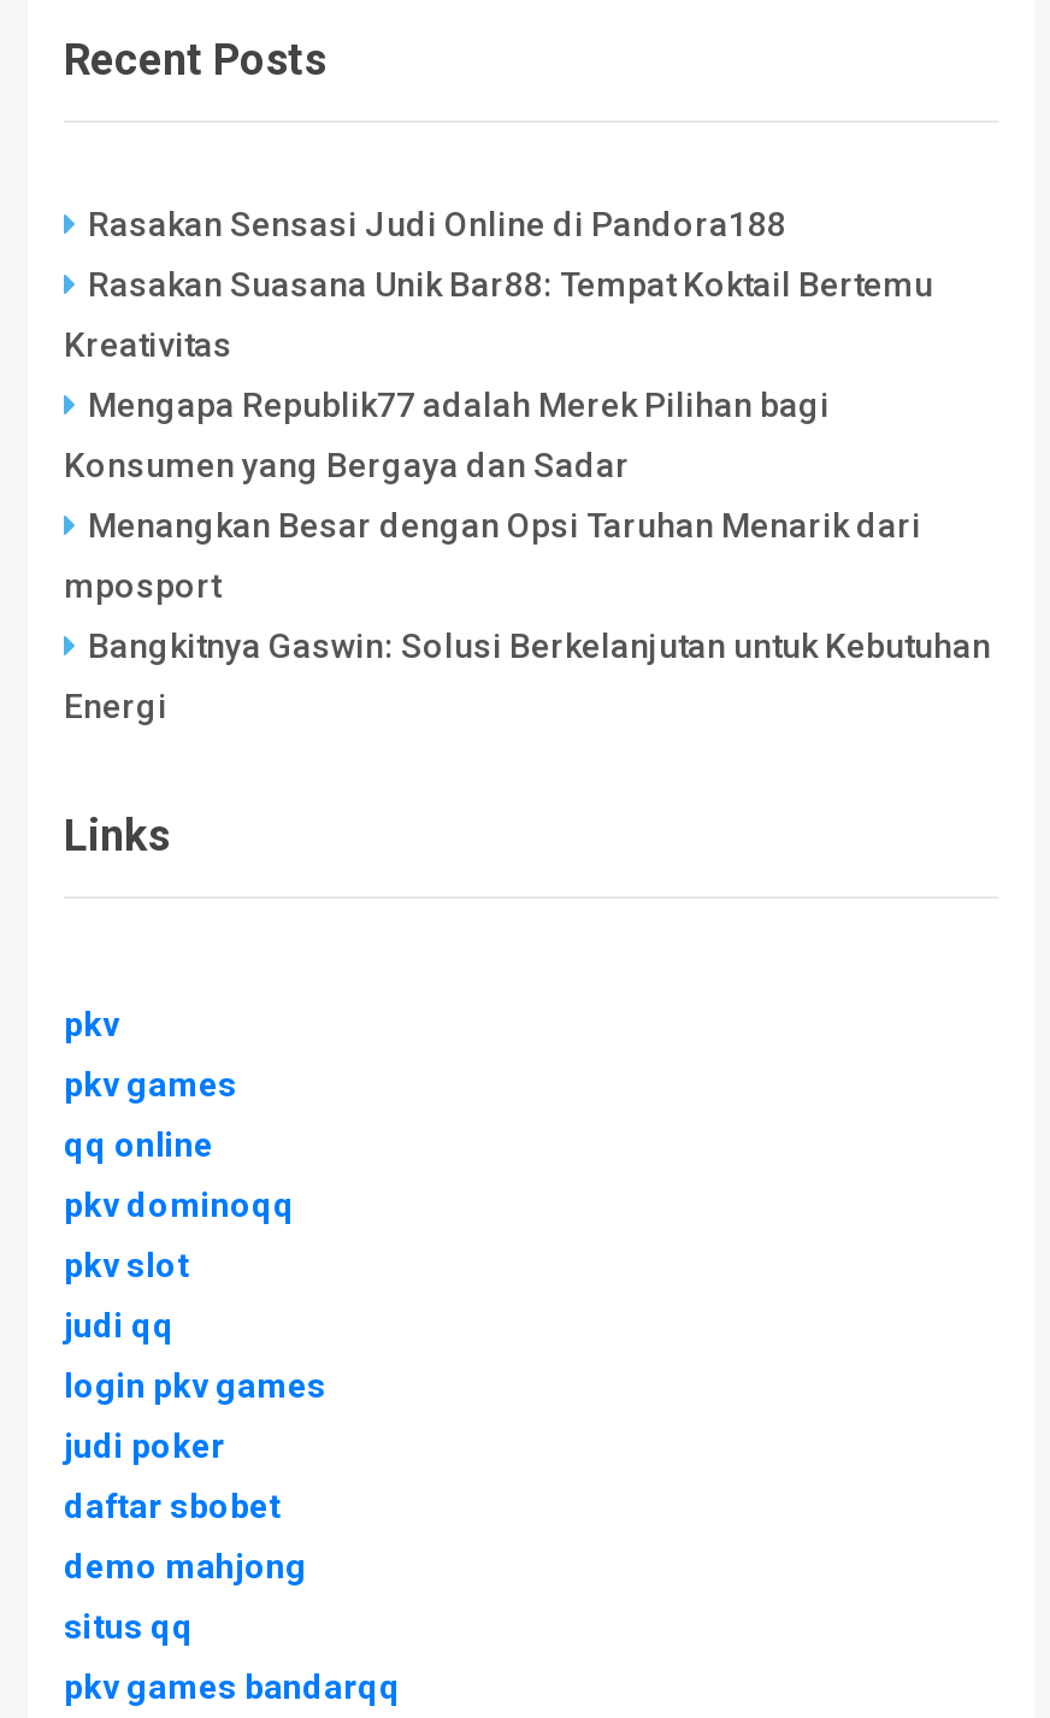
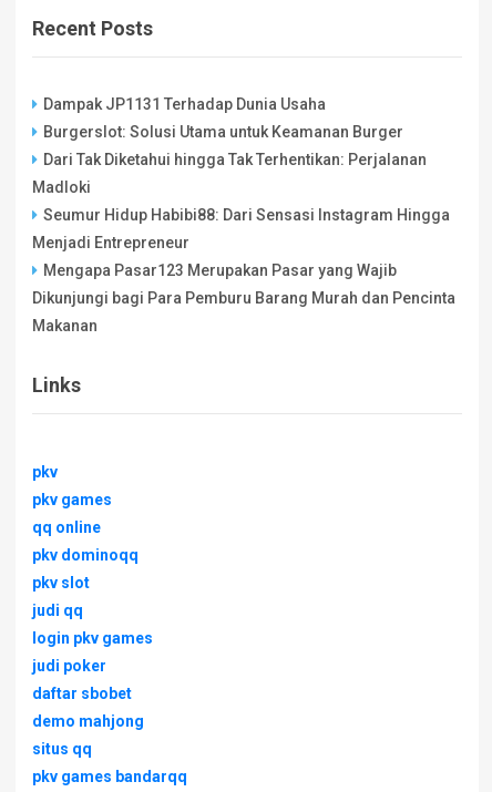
[88,206,786,244] Rasakan Sensasi Judi Online di Pandora188 -> [43,96,326,113] Dampak JP1131 Terhadap Dunia Usaha
[88,266,933,305] Rasakan Suasana Unik Bar88: Tempat Koktail Bertemu -> [43,123,403,141] Burgerslot: Solusi Utama untuk Keamanan Burger
[64,326,232,365] Kreativitas -> [43,151,427,169] Dari Tak Diketahui hingga Tak Terhentikan: Perjalanan
[88,386,830,425] Mengapa Republik77 adalah Merek Pilihan bagi -> [32,179,91,197] Madloki
[64,447,630,485] Konsumen yang Bergaya dan Sadar -> [43,206,450,224] Seumur Hidup Habibi88: Dari Sensasi Instagram Hingga
[88,507,921,546] Menangkan Besar dengan Opsi Taruhan Menarik dari -> [32,234,189,252] Menjadi Entrepreneur
[64,567,220,606] mposport -> [43,262,397,280] Mengapa Pasar123 Merupakan Pasar yang Wajib
[88,627,991,666] Bangkitnya Gaswin: Solusi Berkelanjutan untuk Kebutuhan -> [32,290,455,307] Dikunjungi bagi Para Pemburu Barang Murah dan Pencinta
[64,688,167,726] Energi -> [32,317,98,335] Makanan

